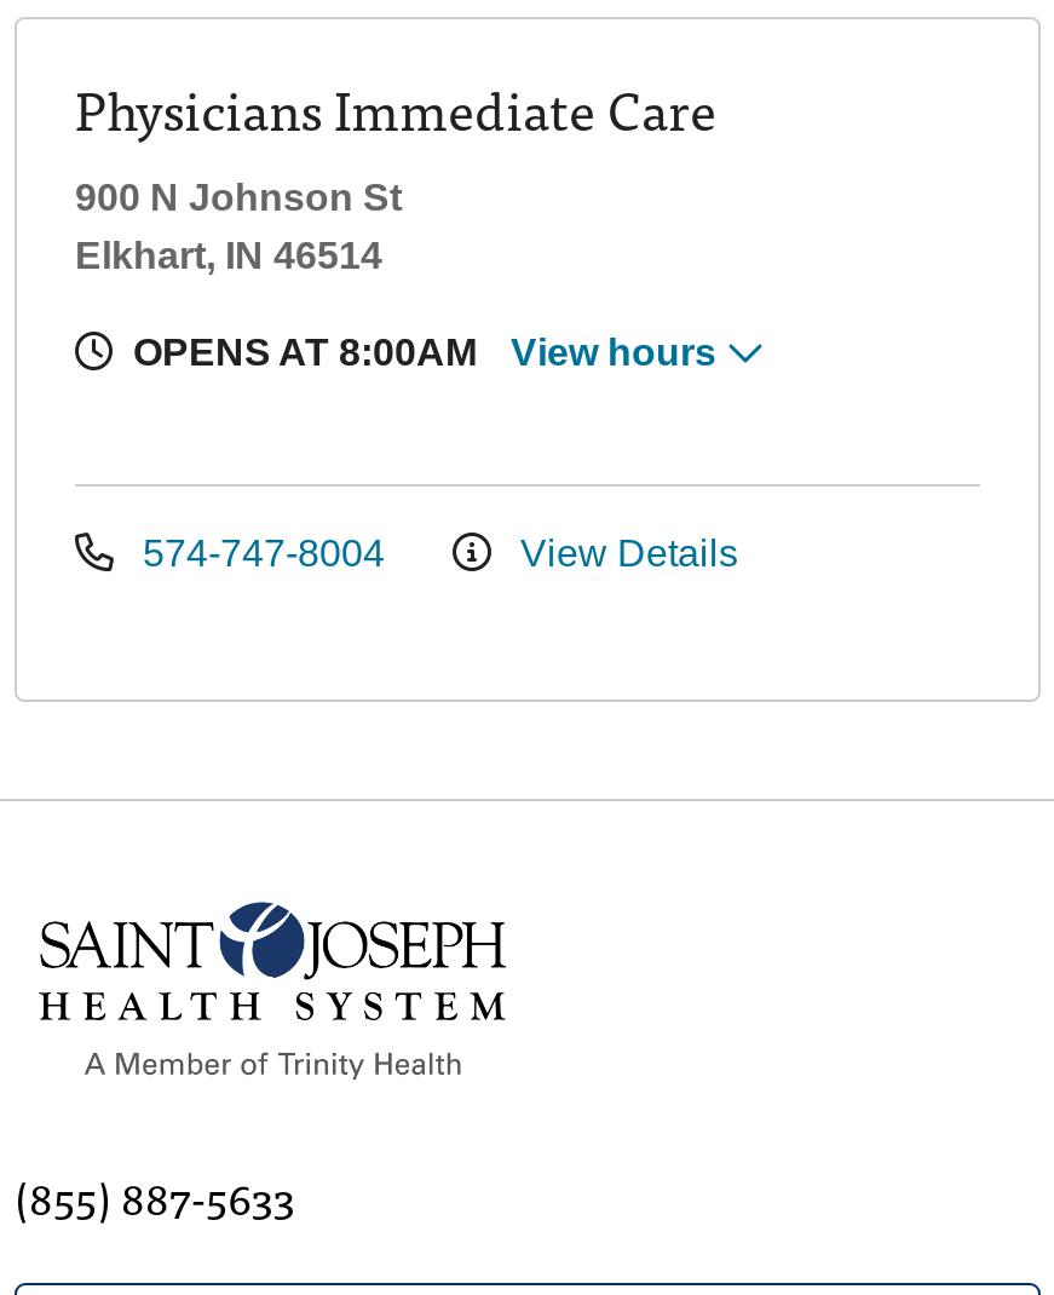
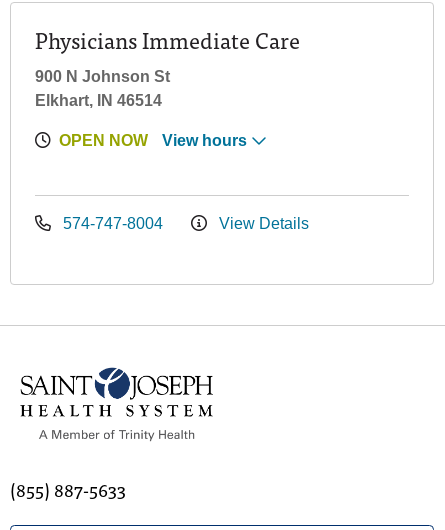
[133,332,477,373] OPENS AT 8:00AM -> [59,132,148,149] OPEN NOW

